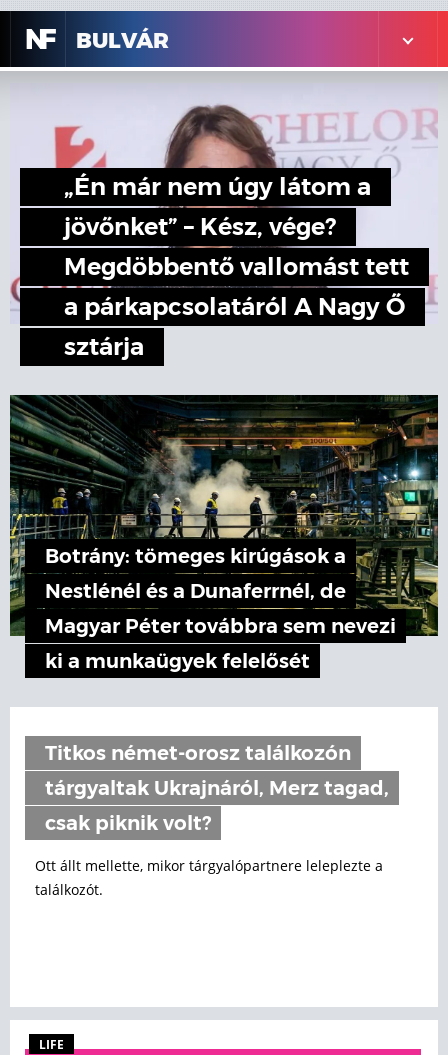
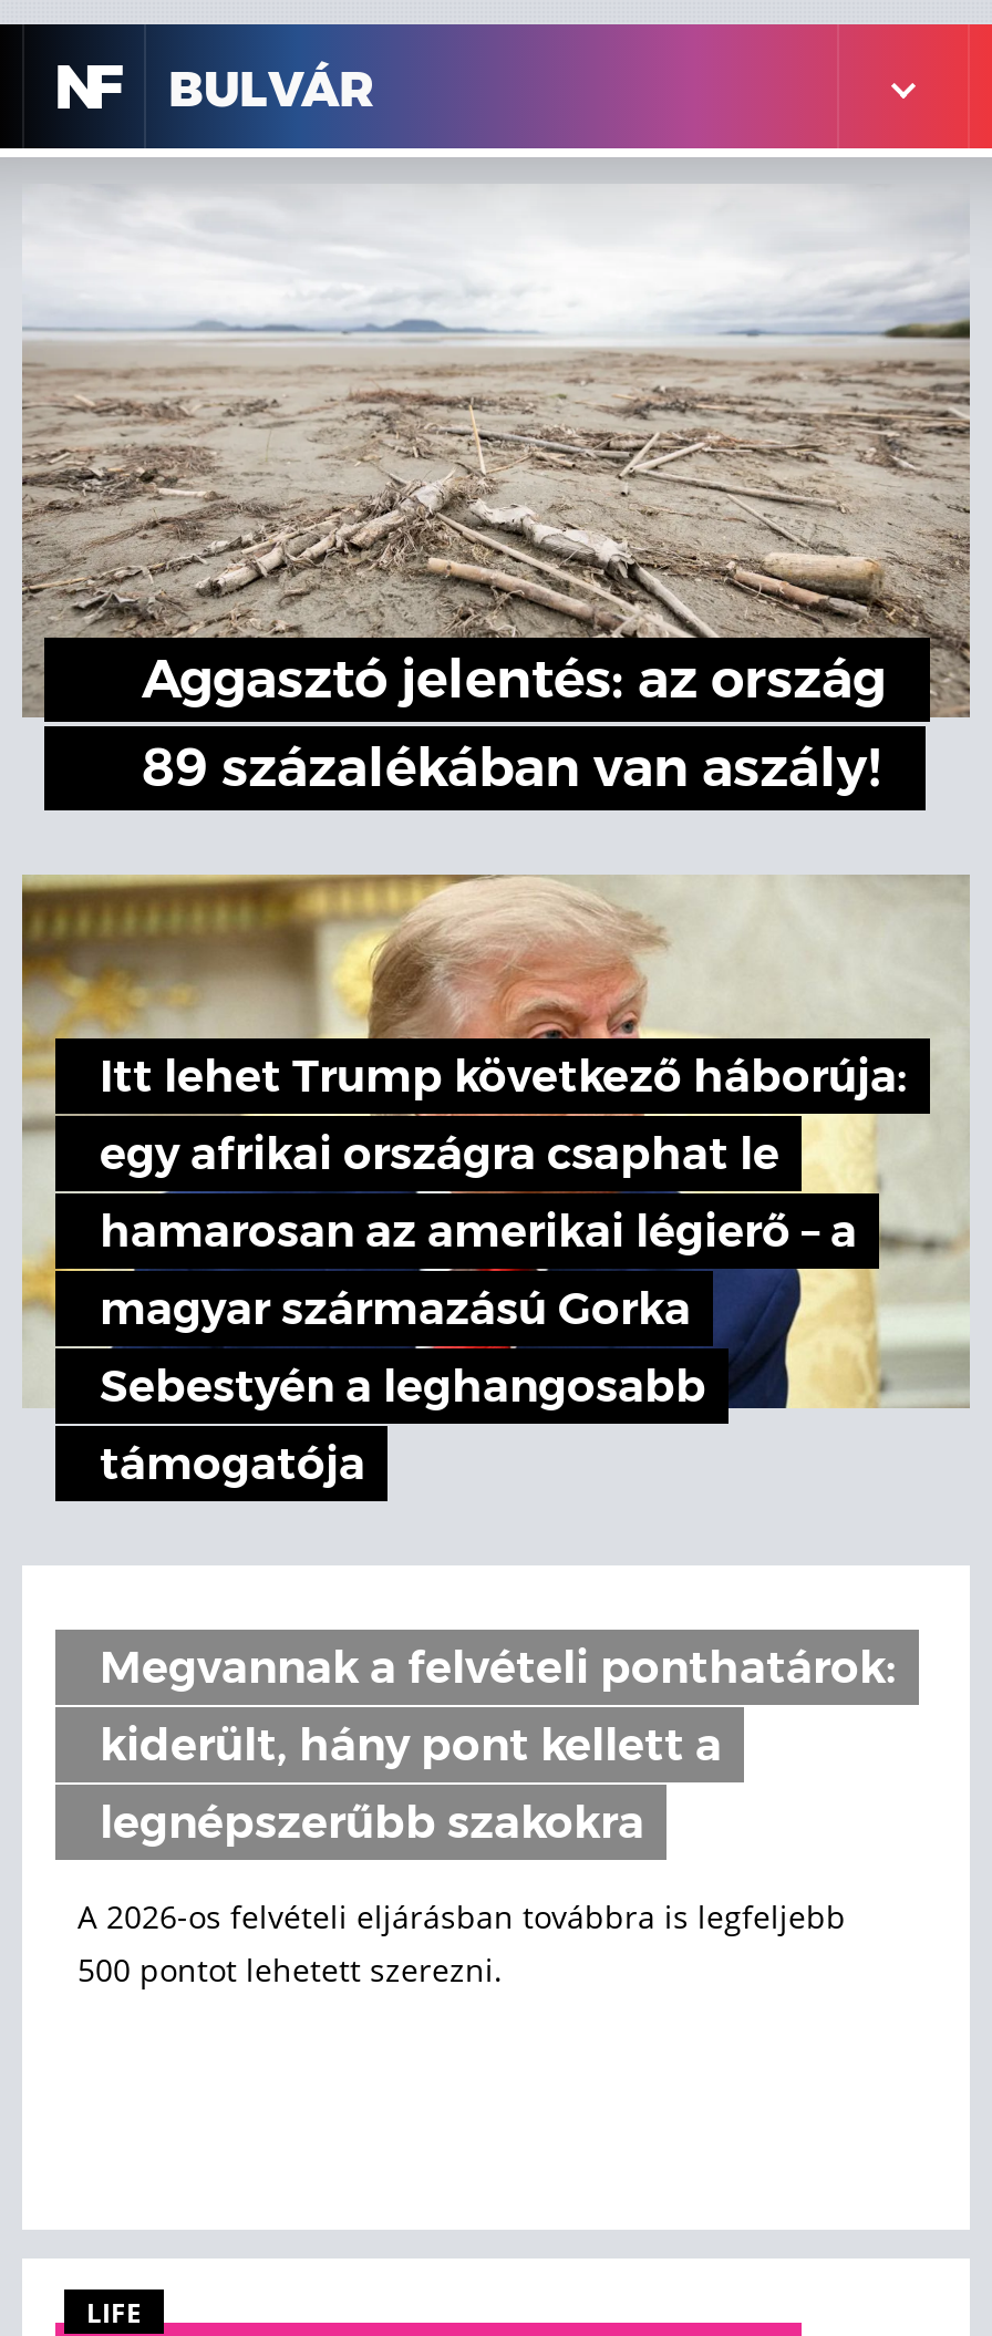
[10,103,438,366] [image] | „Én már nem úgy látom a | jövőnket” – Kész, vége? | Megdöbbentő vallomást tett | a párkapcsolatáról A Nagy Ő | sztárja -> [20,230,972,813] [image] | Aggasztó jelentés: az ország | 89 százalékában van aszály!
[9,394,439,672] [image] | Botrány: tömeges kirúgások a | Nestlénél és a Dunaferrnél, de | Magyar Péter továbbra sem nevezi | ki a munkaügyek felelősét -> [20,872,970,1488] [image] | Itt lehet Trump következő háborúja: | egy afrikai országra csaphat le | hamarosan az amerikai légierő – a | magyar származású Gorka | Sebestyén a leghangosabb | támogatója
[35,744,389,899] Titkos német-orosz találkozón | tárgyaltak Ukrajnáról, Merz tagad, | csak piknik volt? | Ott állt mellette, mikor tárgyalópartnere leleplezte a | találkozót. -> [77,1647,897,1991] Megvannak a felvételi ponthatárok: | kiderült, hány pont kellett a | legnépszerűbb szakokra | A 2026-os felvételi eljárásban továbbra is legfeljebb | 500 pontot lehetett szerezni.

